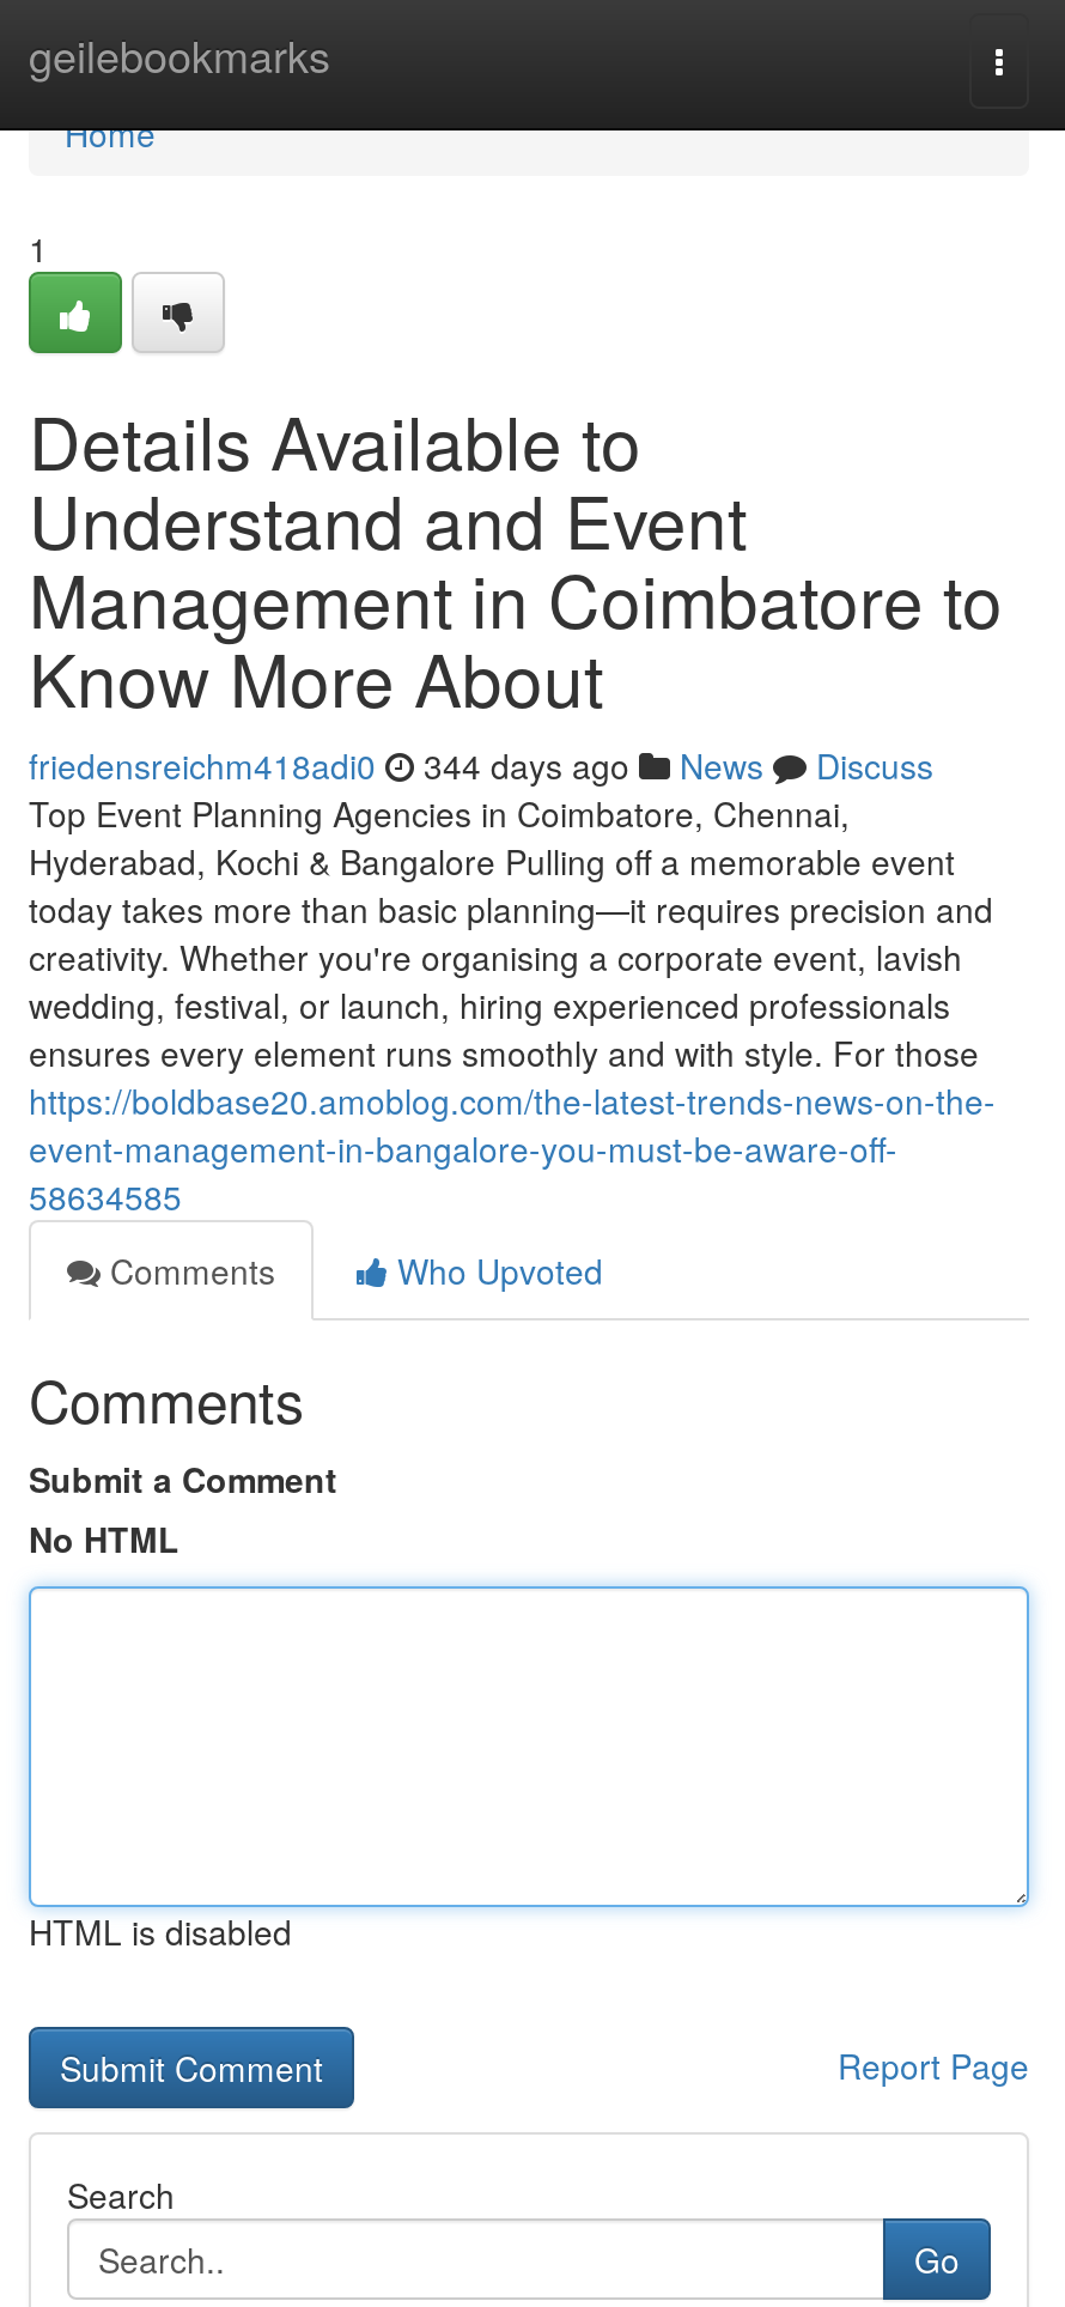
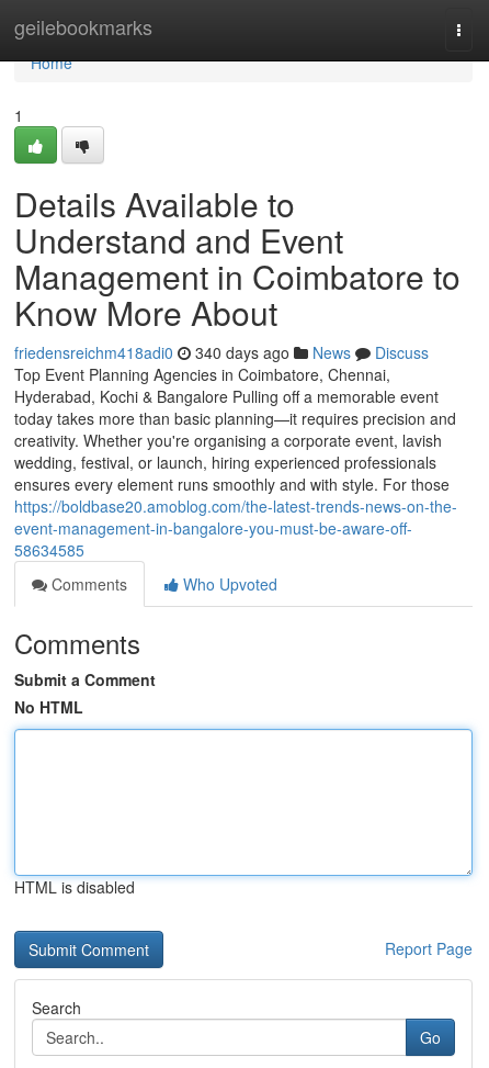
[29,741,933,789] friedensreichm418adi0 344 days ago News Discuss -> [14,341,429,363] friedensreichm418adi0 340 days ago News Discuss

